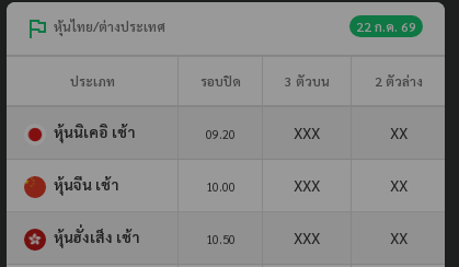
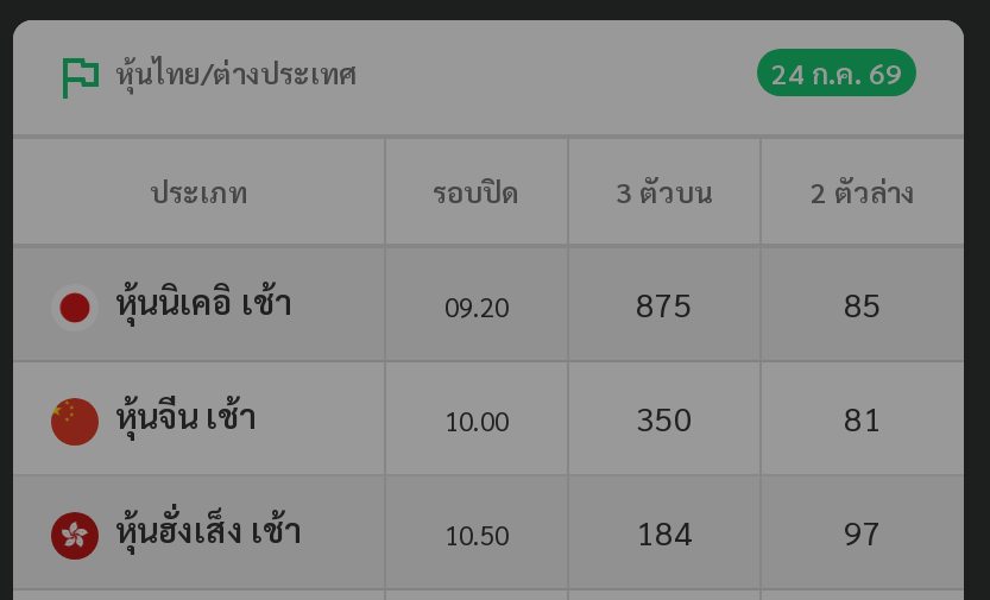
[356,17,416,35] 22 ก.ค. 69 -> [771,53,902,91] 24 ก.ค. 69
[294,122,407,142] XXX | XX -> [636,281,882,324] 875 | 85
[294,175,407,195] XXX | XX -> [636,395,882,438] 350 | 81
[294,227,407,247] XXX | XX -> [636,509,882,552] 184 | 97

